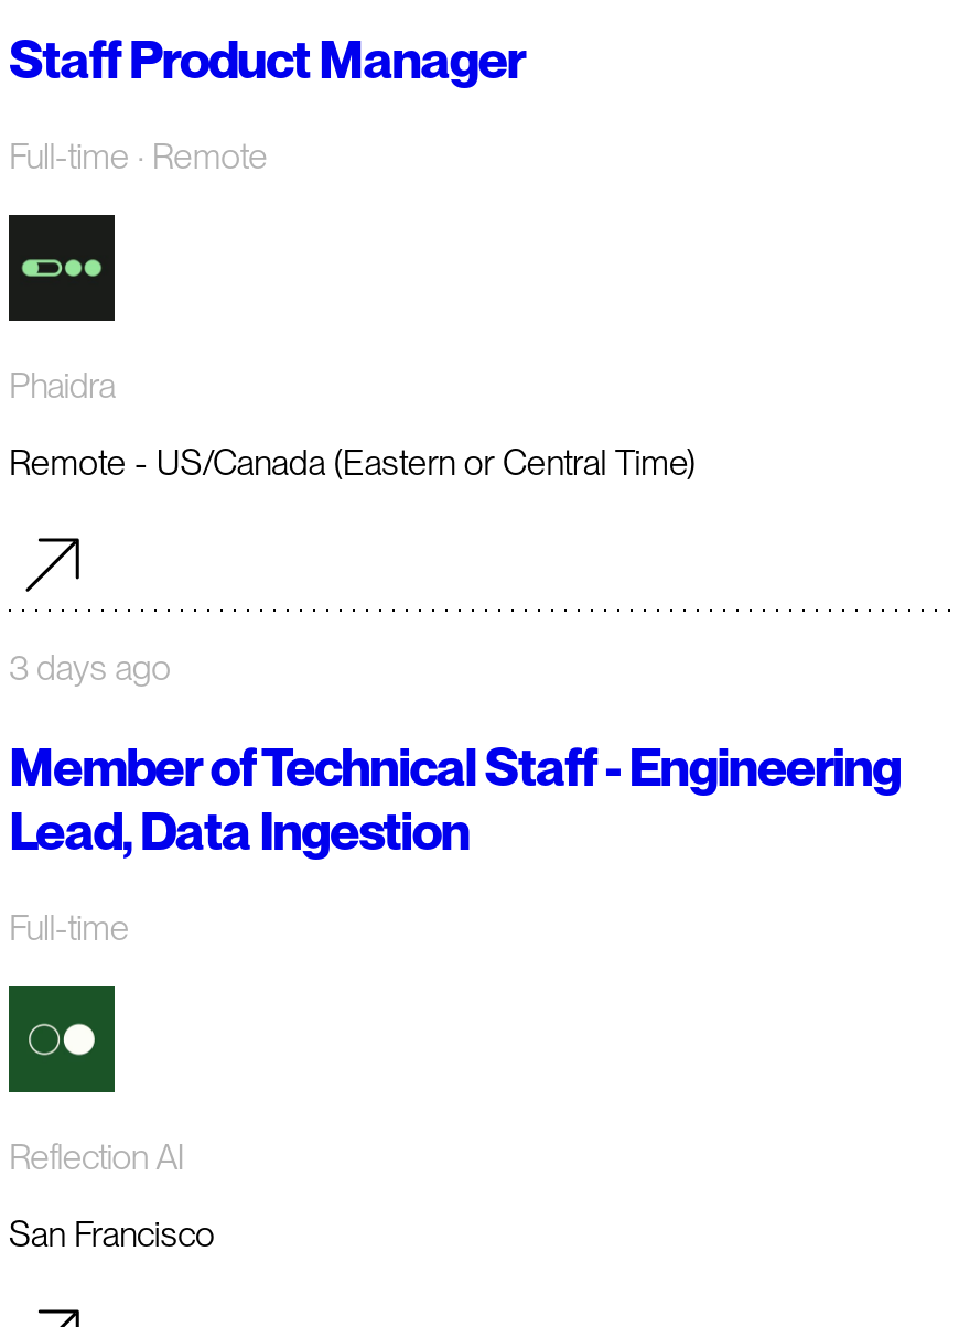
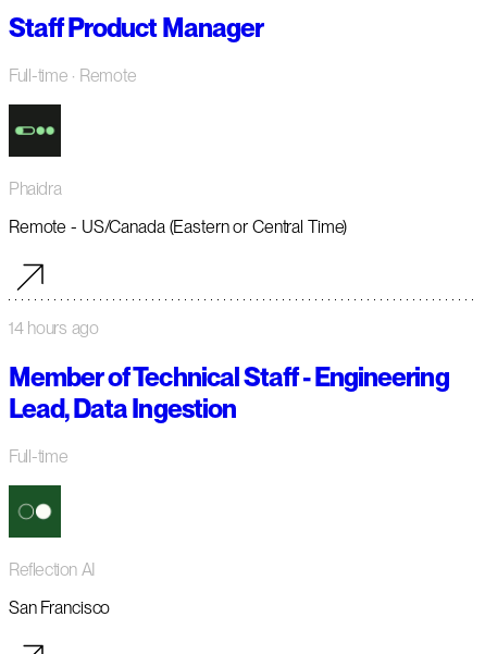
[9,646,171,688] 3 days ago -> [9,318,99,339] 14 hours ago

